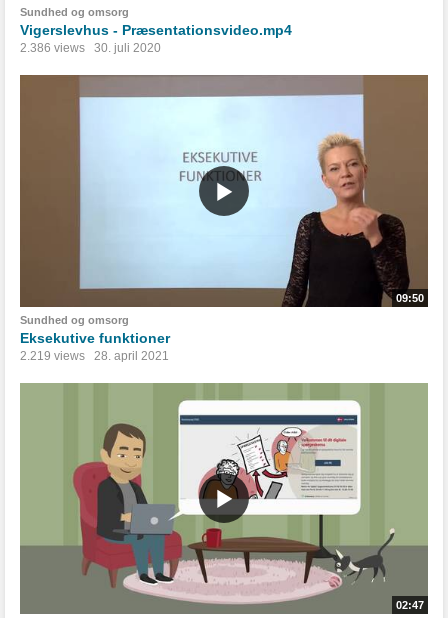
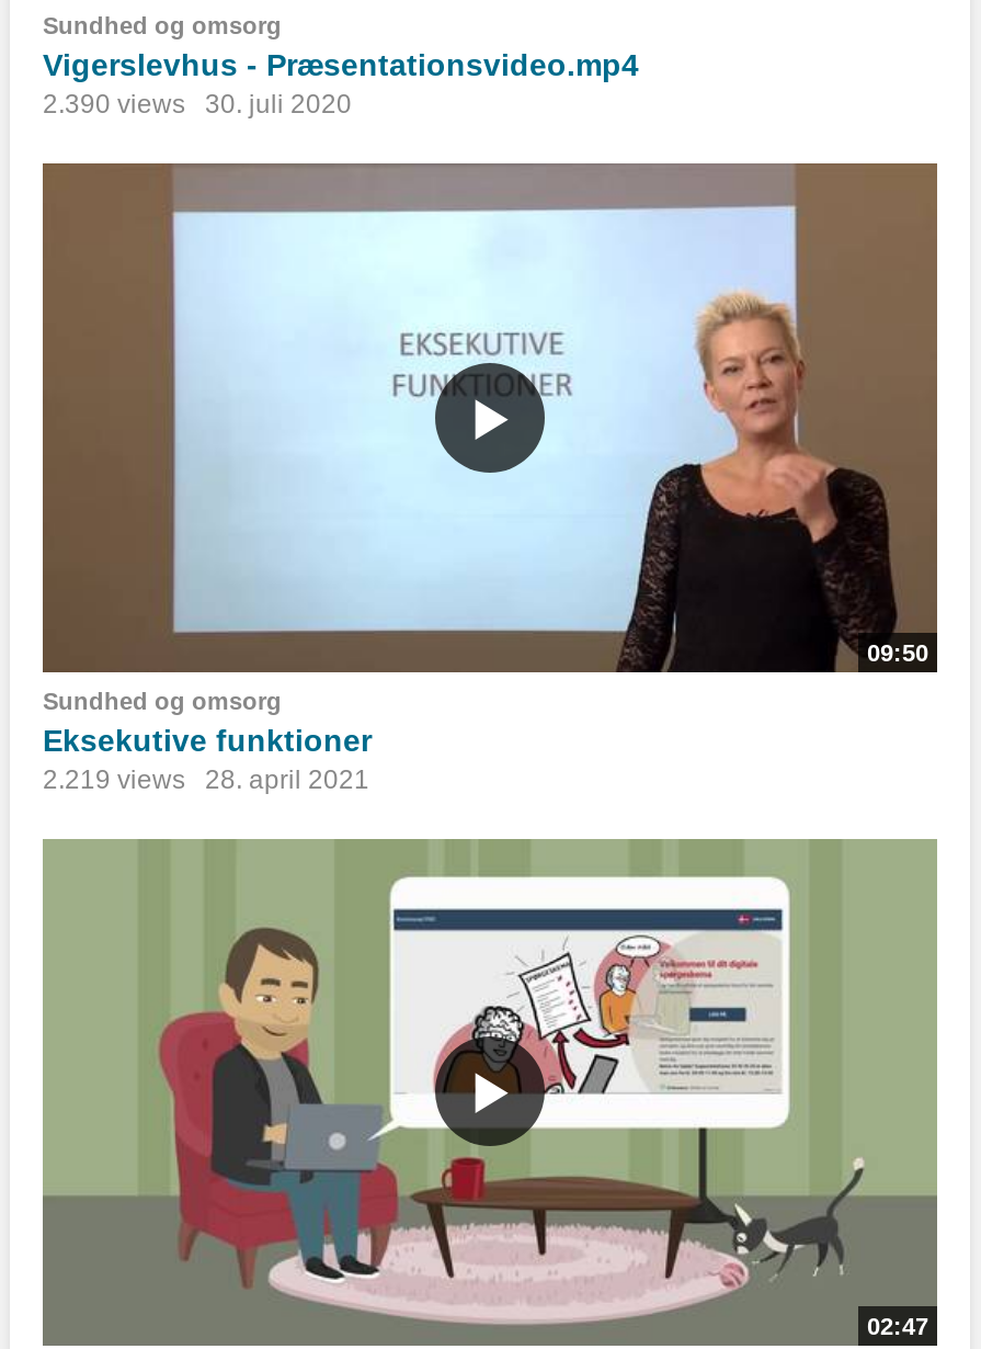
[20,41,161,55] 2.386 views 30. juli 2020 -> [43,89,352,120] 2.390 views 30. juli 2020

